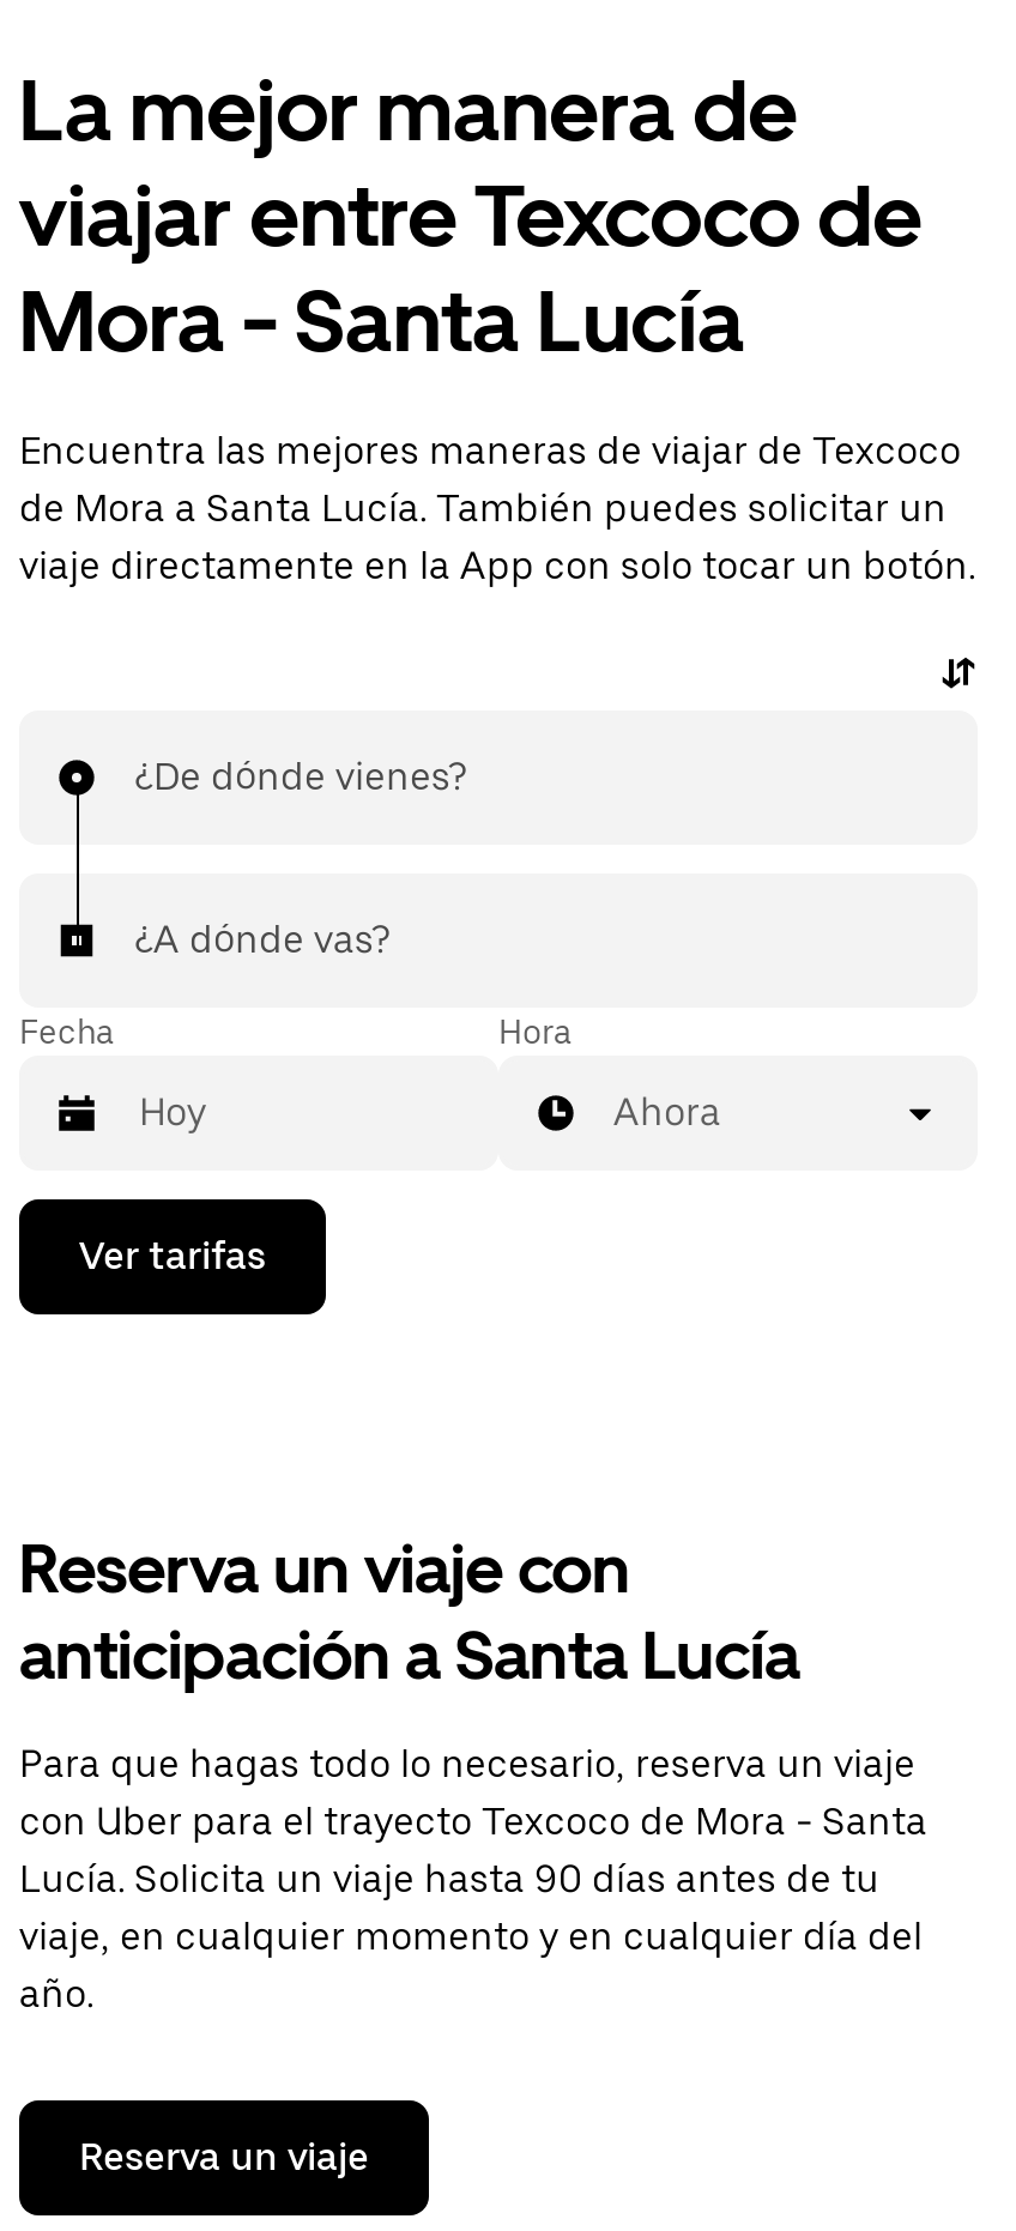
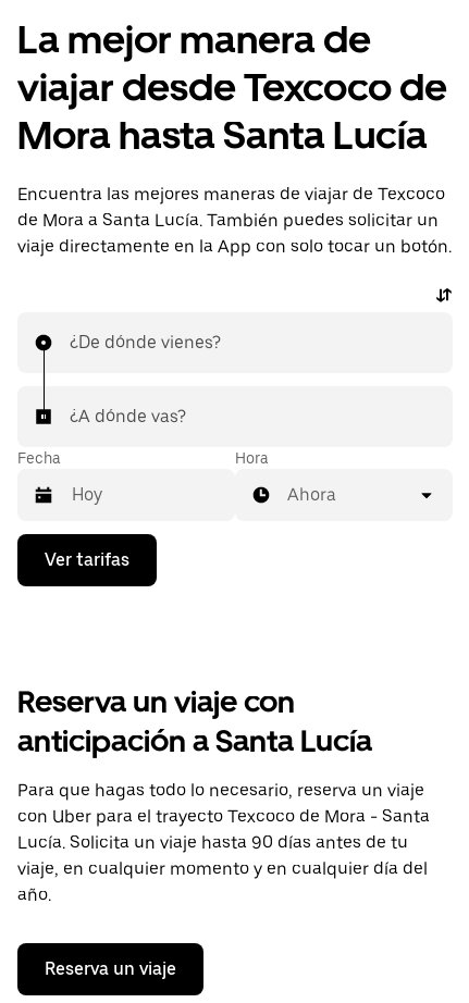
[19,164,923,267] viajar entre Texcoco de -> [17,64,447,111] viajar desde Texcoco de
[19,270,745,373] Mora - Santa Lucía -> [17,112,428,159] Mora hasta Santa Lucía

